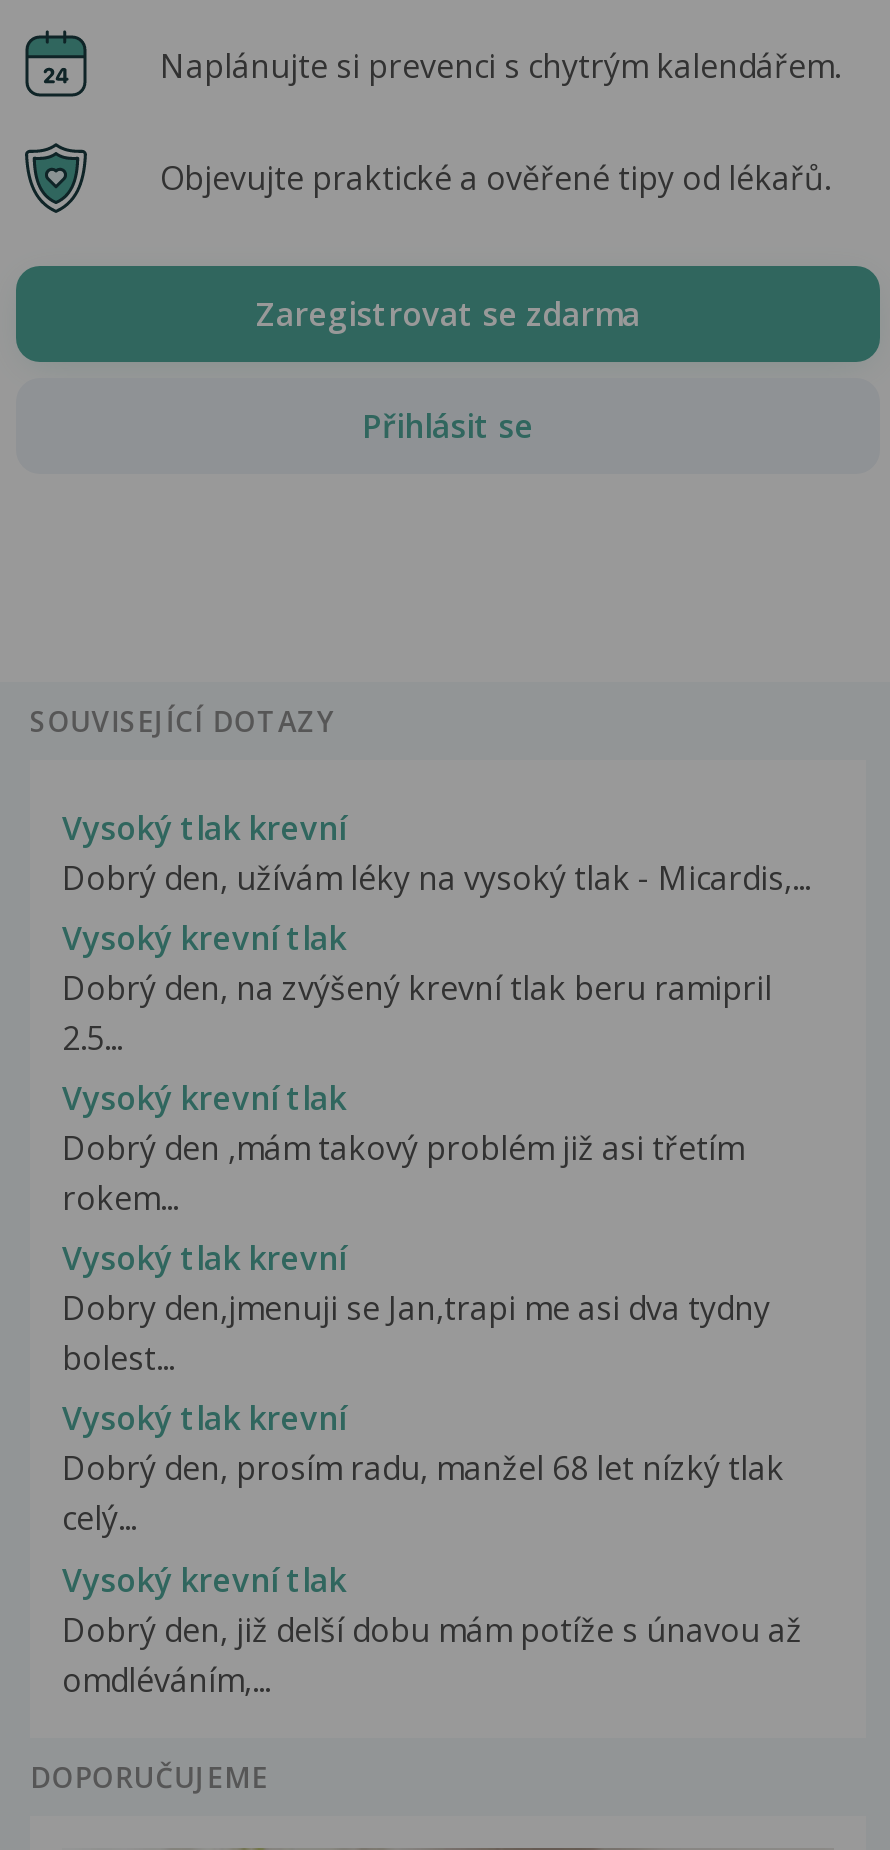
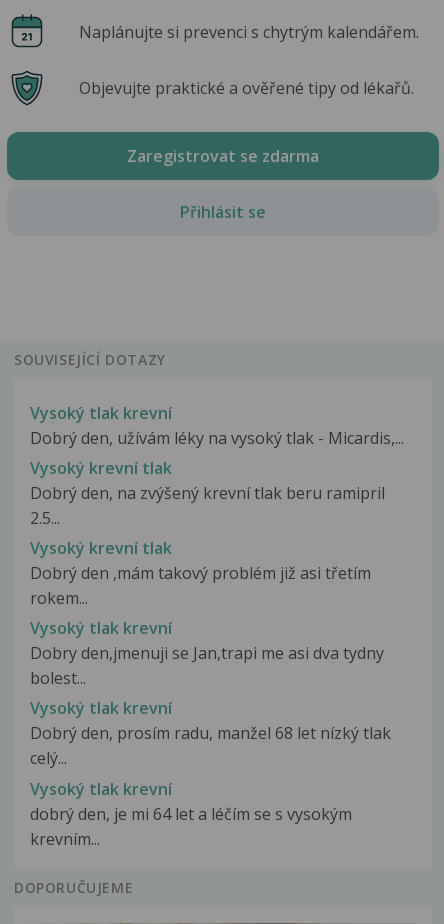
[62,1557,802,1701] Vysoký krevní tlak | Dobrý den, již delší dobu mám potíže s únavou až | omdléváním,... -> [30,777,352,849] Vysoký tlak krevní | dobrý den, je mi 64 let a léčím se s vysokým | krevním...

